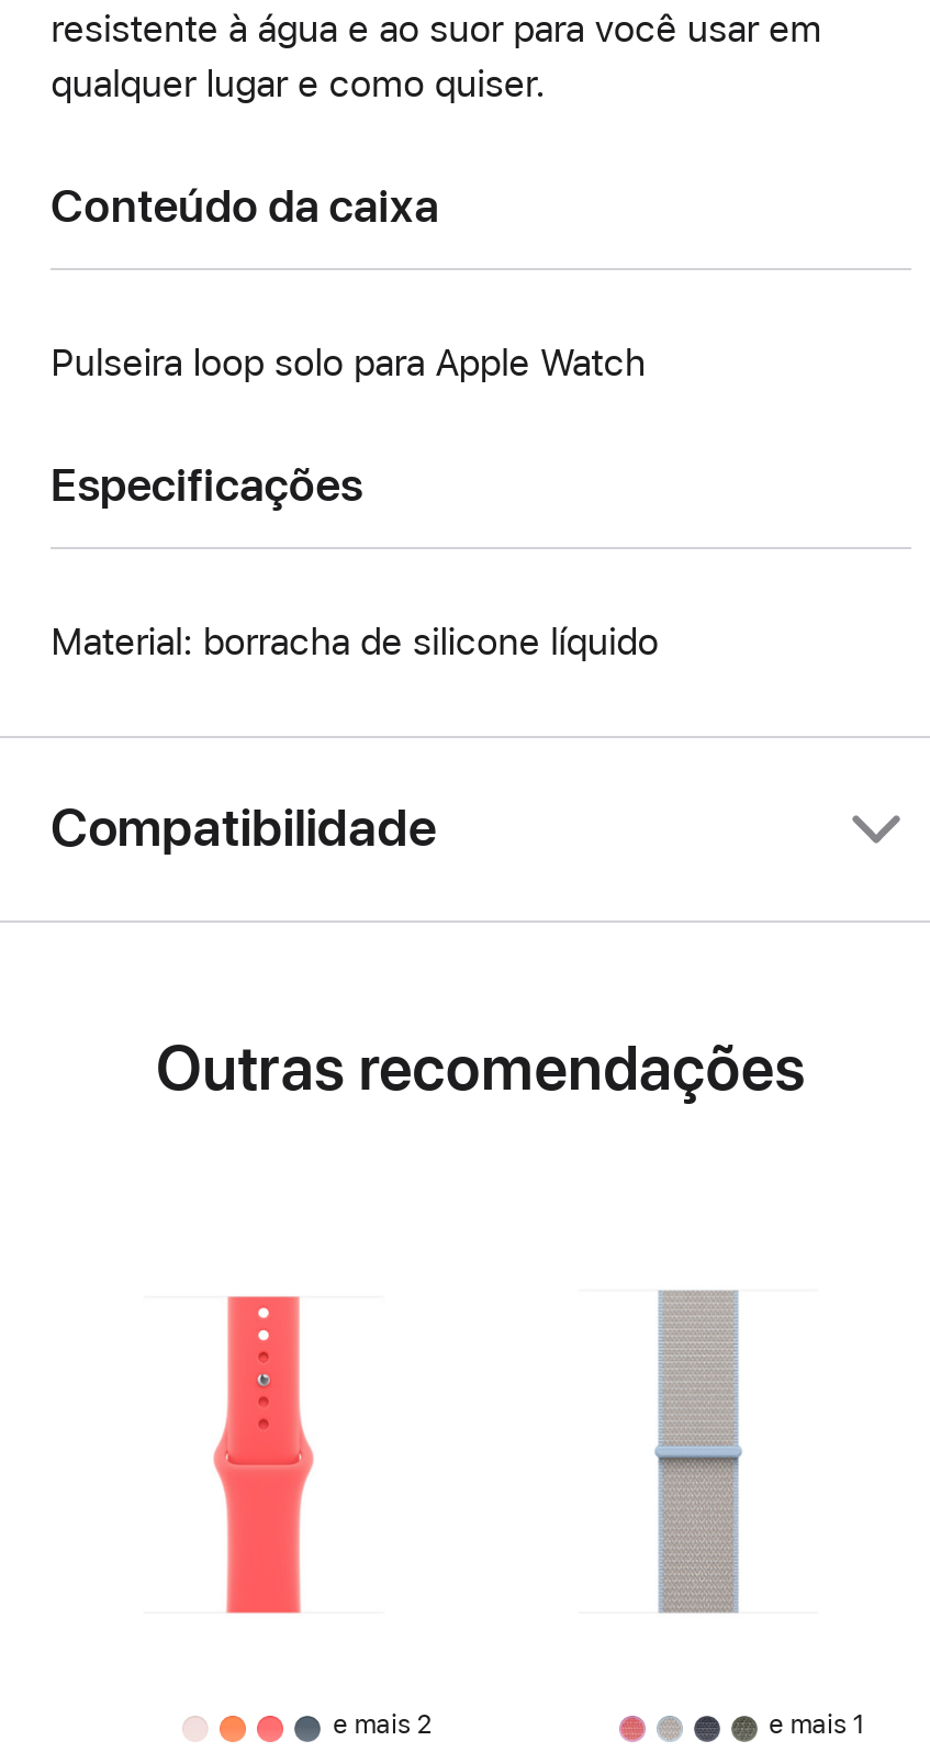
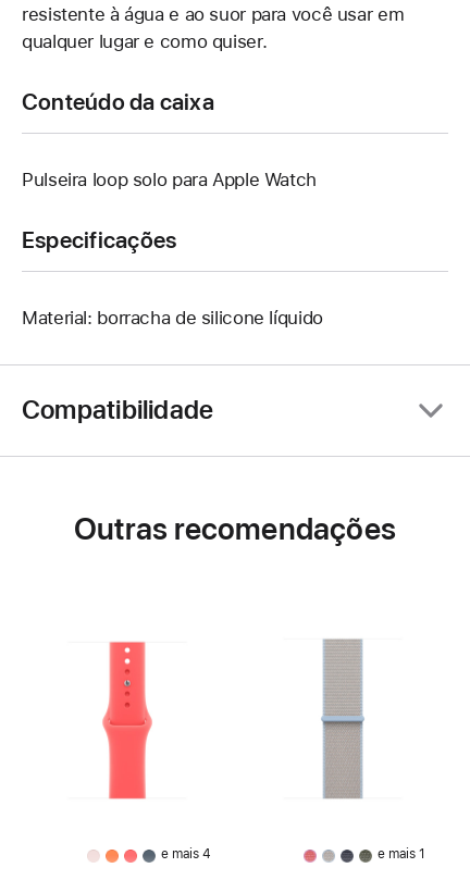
[333,1708,432,1739] e mais 2 -> [161,846,211,861] e mais 4

